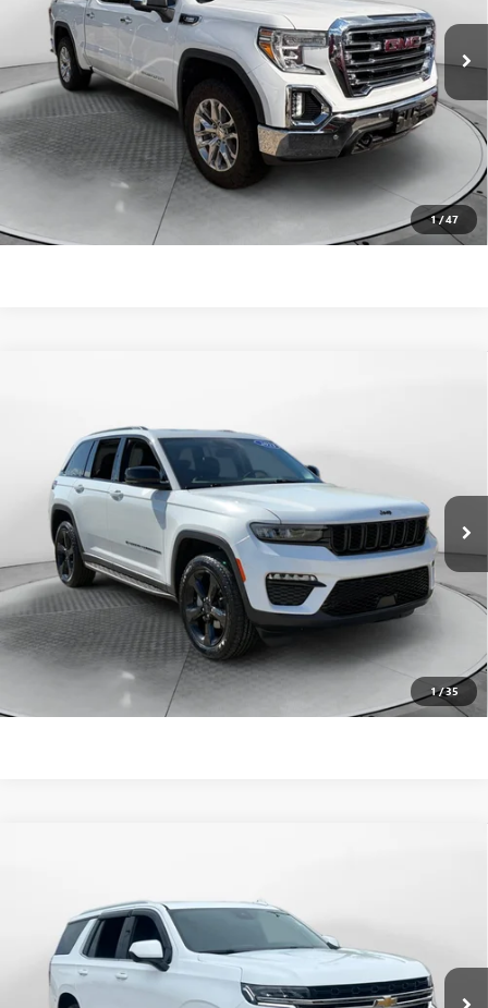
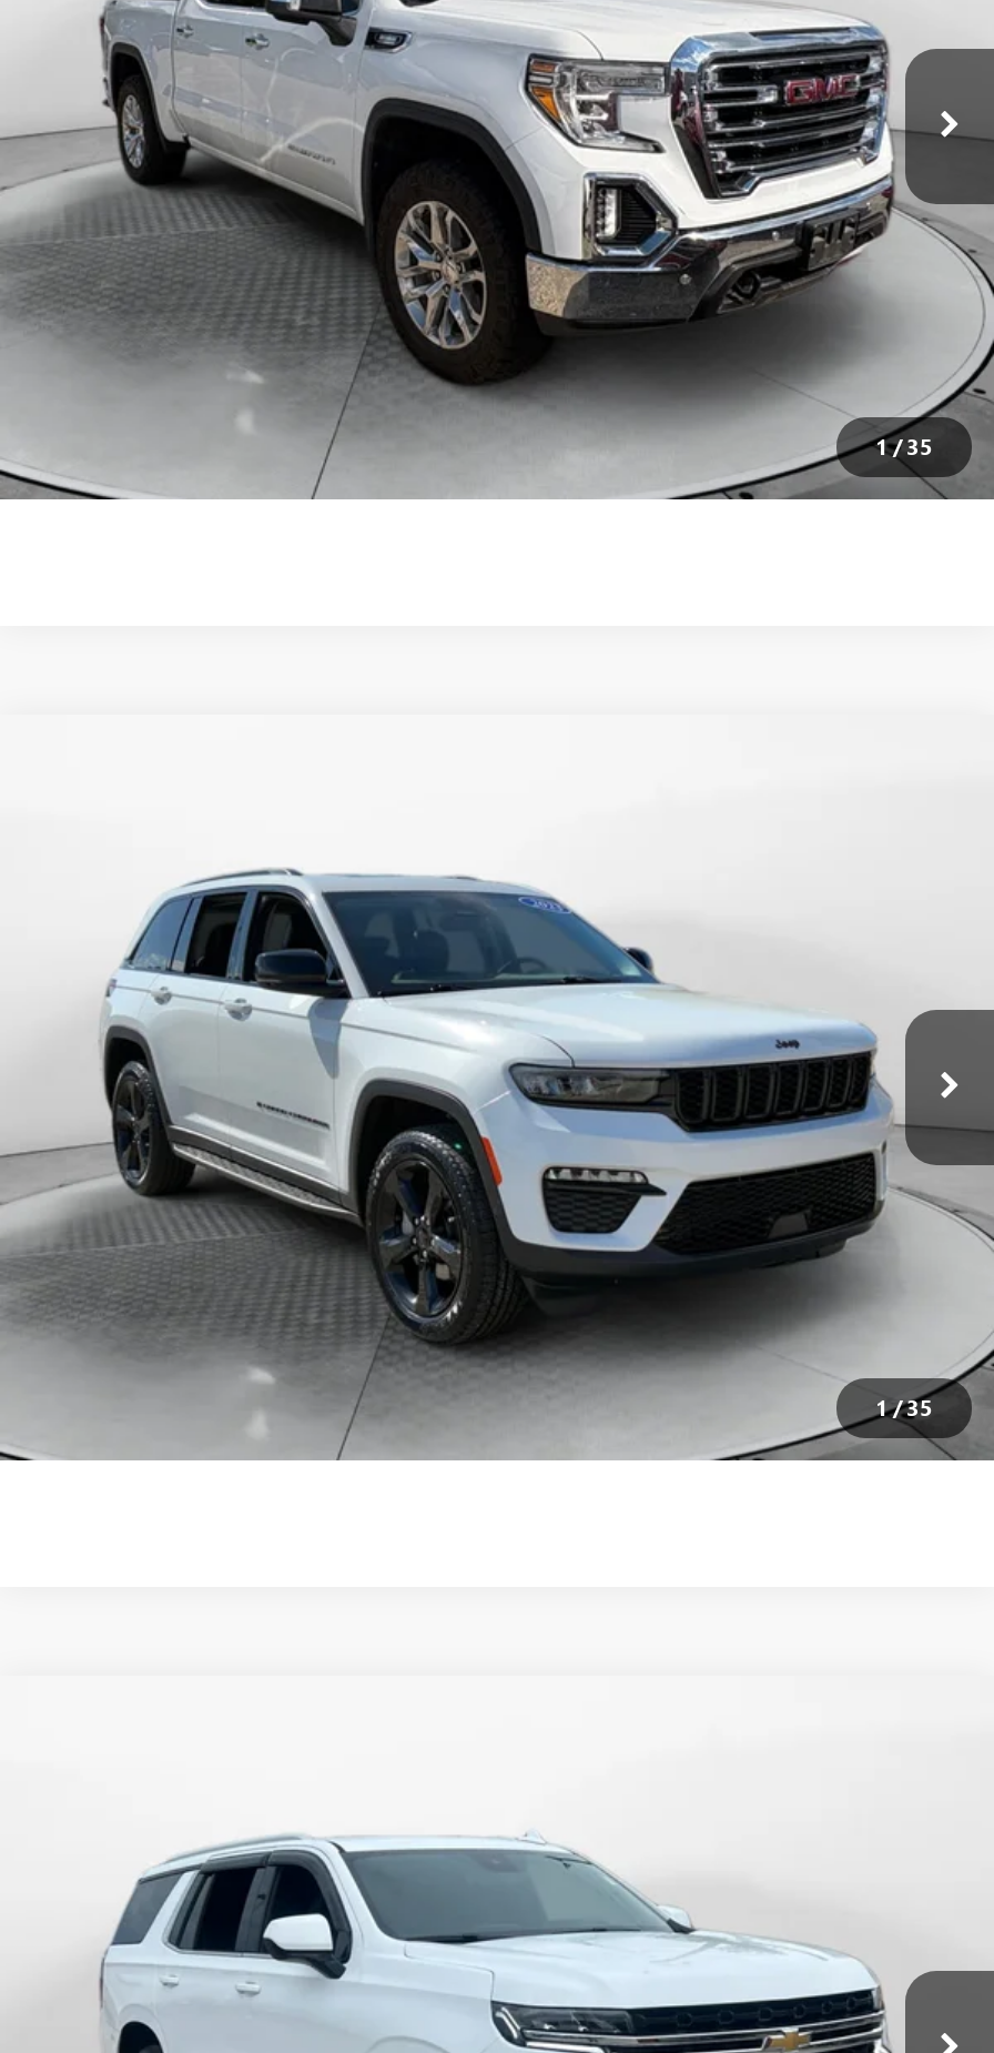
[430,211,458,227] 1 / 47 -> [875,431,933,462] 1 / 35

